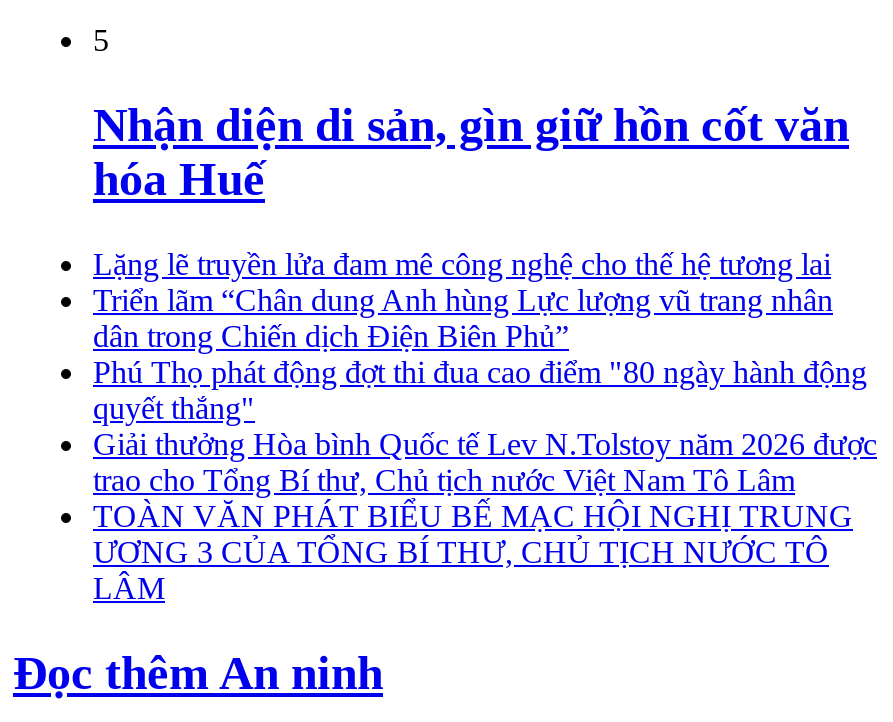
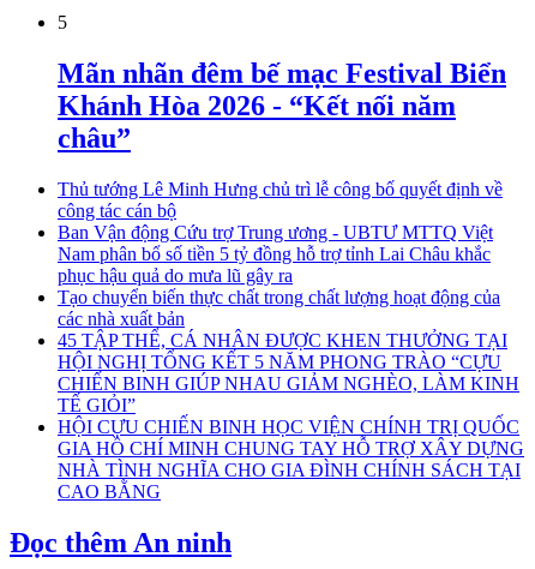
[93,98,849,204] Nhận diện di sản, gìn giữ hồn cốt văn | hóa Huế -> [58,57,506,153] Mãn nhãn đêm bế mạc Festival Biển | Khánh Hòa 2026 - “Kết nối năm | châu”
[93,246,877,604] Lặng lẽ truyền lửa đam mê công nghệ cho thế hệ tương lai | Triển lãm “Chân dung Anh hùng Lực lượng vũ trang nhân | dân trong Chiến dịch Điện Biên Phủ” | Phú Thọ phát động đợt thi đua cao điểm "80 ngày hành động | quyết thắng" | Giải thưởng Hòa bình Quốc tế Lev N.Tolstoy năm 2026 được | trao cho Tổng Bí thư, Chủ tịch nước Việt Nam Tô Lâm | TOÀN VĂN PHÁT BIỂU BẾ MẠC HỘI NGHỊ TRUNG | ƯƠNG 3 CỦA TỔNG BÍ THƯ, CHỦ TỊCH NƯỚC TÔ | LÂM -> [58,178,524,501] Thủ tướng Lê Minh Hưng chủ trì lễ công bố quyết định về | công tác cán bộ | Ban Vận động Cứu trợ Trung ương - UBTƯ MTTQ Việt | Nam phân bổ số tiền 5 tỷ đồng hỗ trợ tỉnh Lai Châu khắc | phục hậu quả do mưa lũ gây ra | Tạo chuyển biến thực chất trong chất lượng hoạt động của | các nhà xuất bản | 45 TẬP THỂ, CÁ NHÂN ĐƯỢC KHEN THƯỞNG TẠI | HỘI NGHỊ TỔNG KẾT 5 NĂM PHONG TRÀO “CỰU | CHIẾN BINH GIÚP NHAU GIẢM NGHÈO, LÀM KINH | TẾ GIỎI” | HỘI CỰU CHIẾN BINH HỌC VIỆN CHÍNH TRỊ QUỐC | GIA HỒ CHÍ MINH CHUNG TAY HỖ TRỢ XÂY DỰNG | NHÀ TÌNH NGHĨA CHO GIA ĐÌNH CHÍNH SÁCH TẠI | CAO BẰNG

